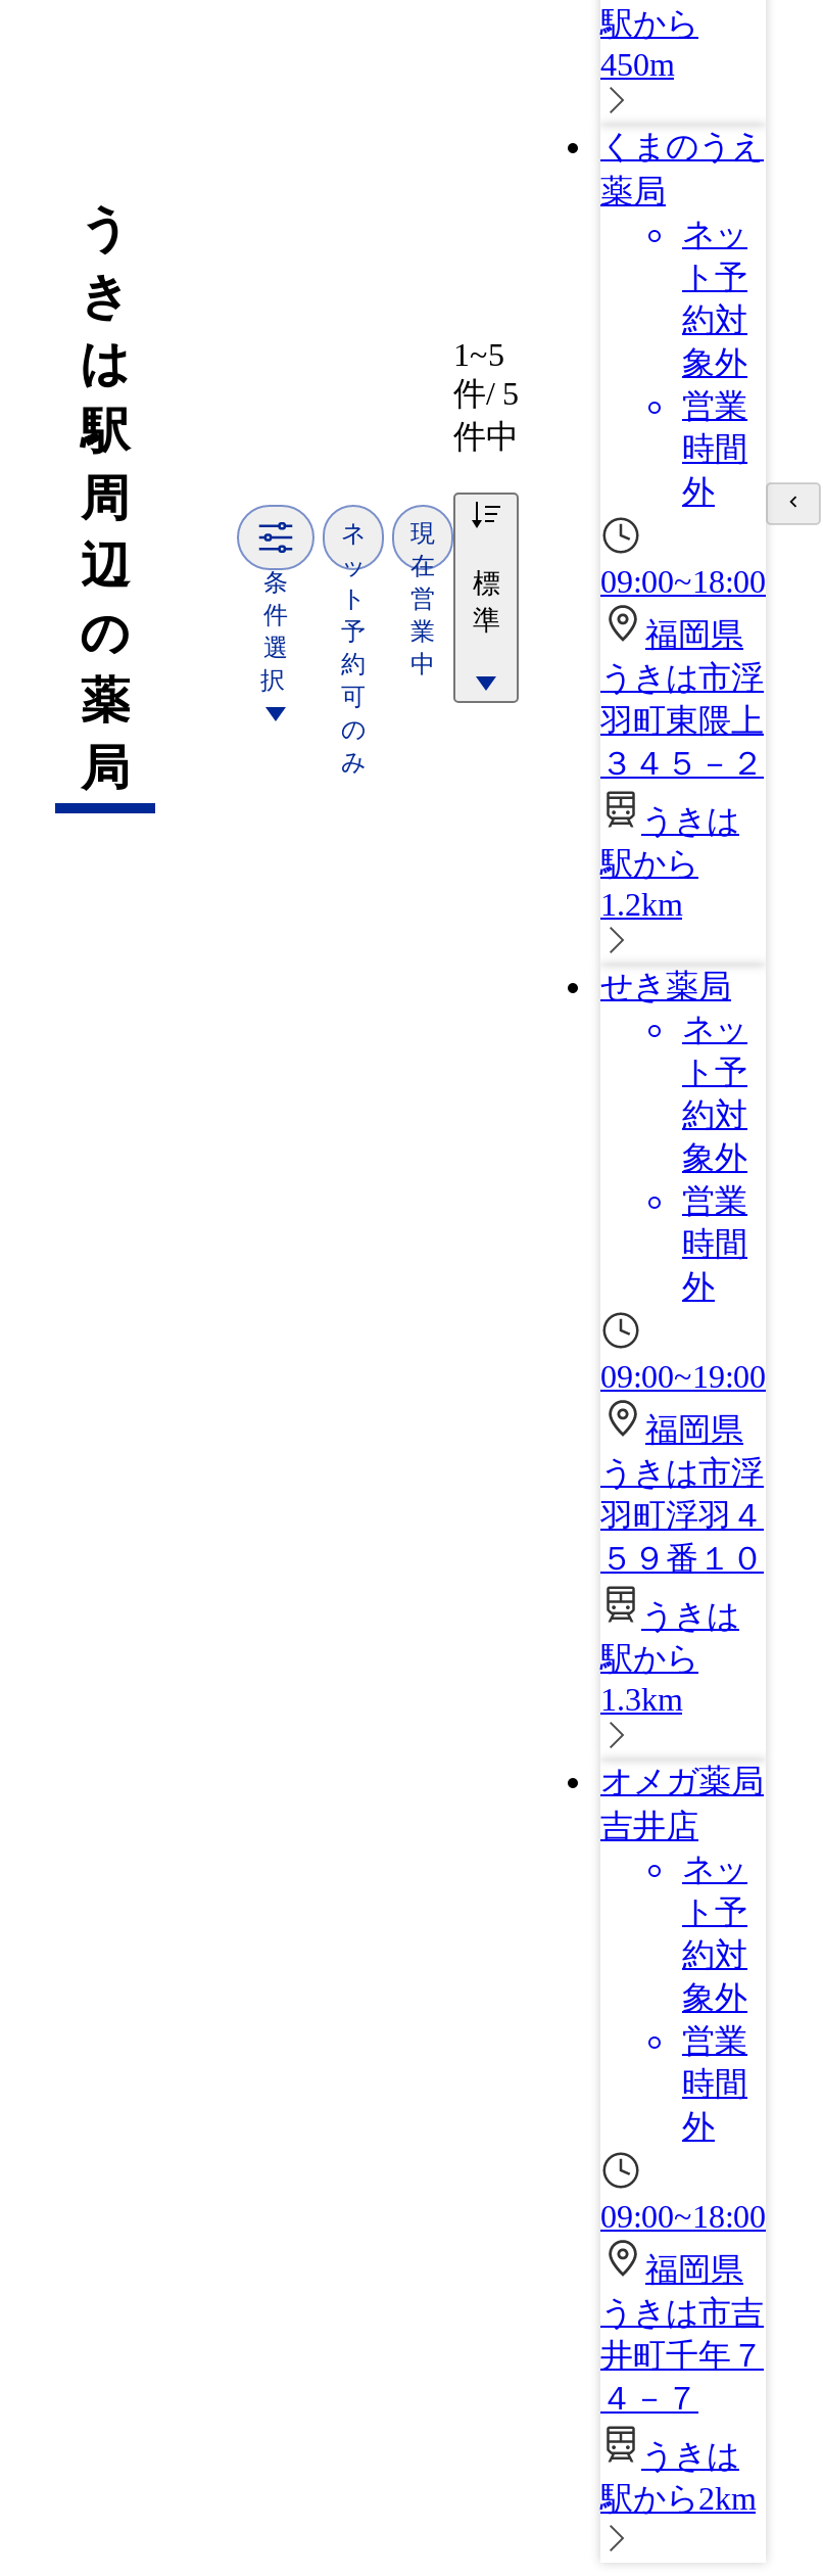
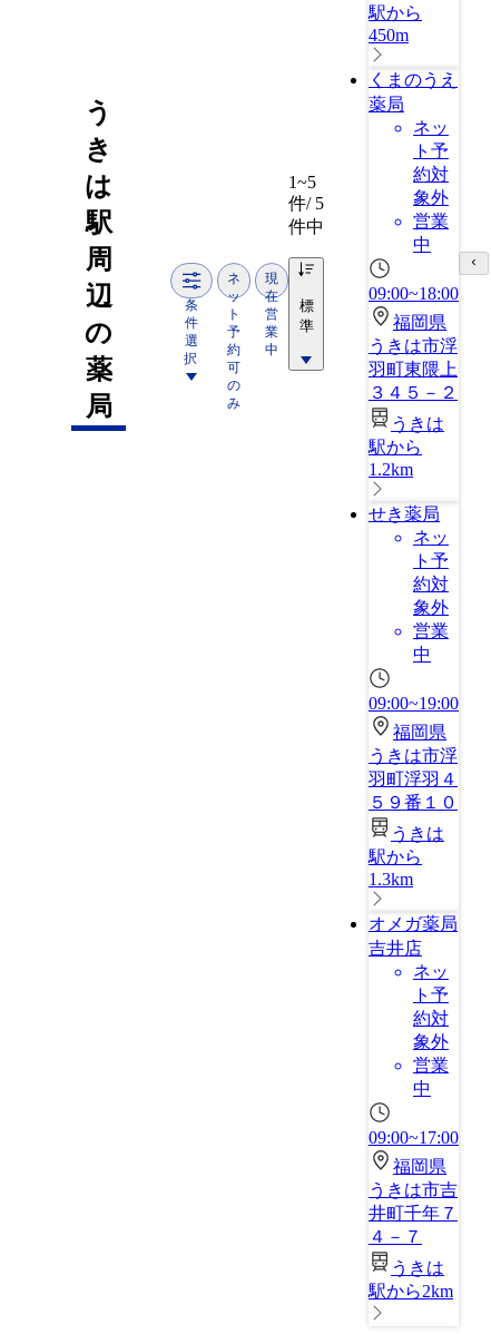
[682,431,747,509] 時間 | 外 -> [413,235,431,254] 中
[682,1226,747,1304] 時間 | 外 -> [413,645,431,664] 中
[682,2066,747,2144] 時間 | 外 -> [413,1079,431,1098] 中
[600,2199,766,2234] 09:00~18:00 -> [369,1128,459,1147] 09:00~17:00

